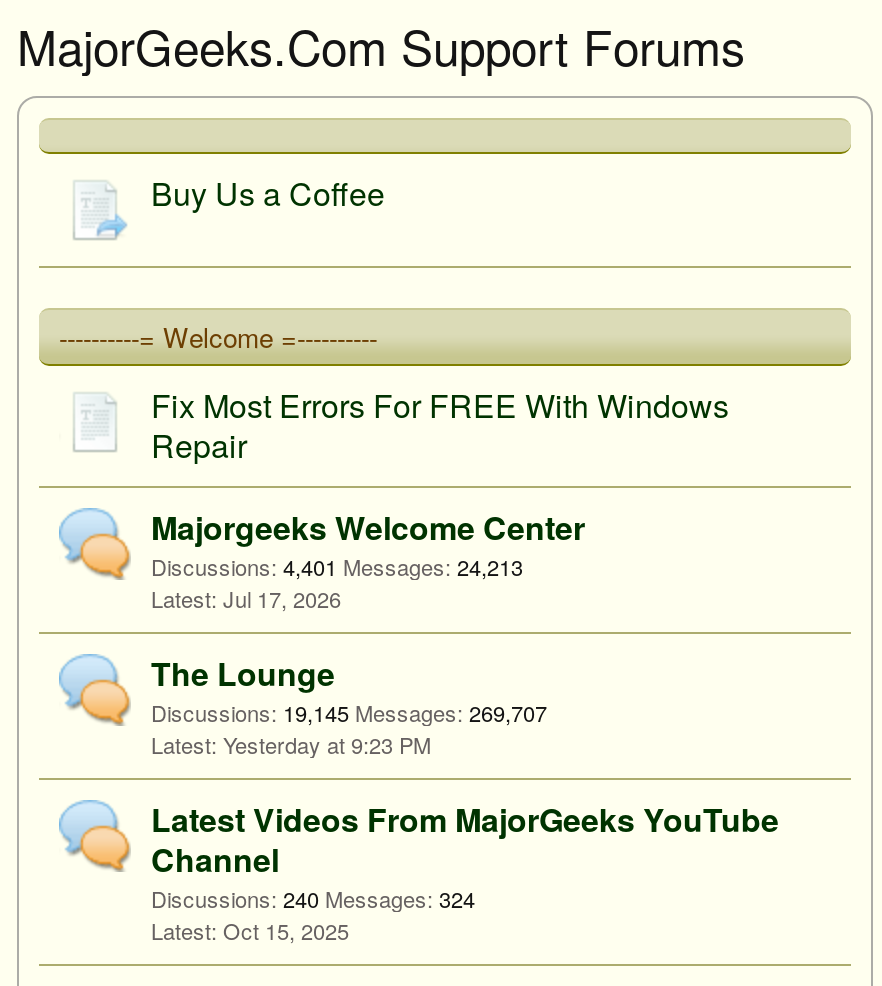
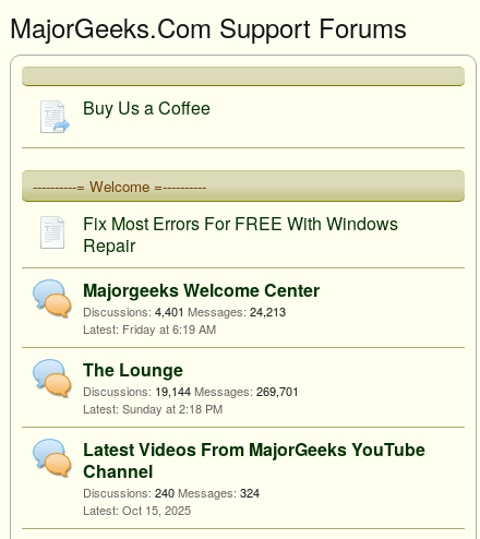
[223,582,341,614] Jul 17, 2026 -> [122,320,216,337] Friday at 6:19 AM
[151,696,547,728] Discussions: 19,145 Messages: 269,707 -> [83,382,299,399] Discussions: 19,144 Messages: 269,701
[223,728,431,760] Yesterday at 9:23 PM -> [122,399,223,417] Sunday at 2:18 PM

